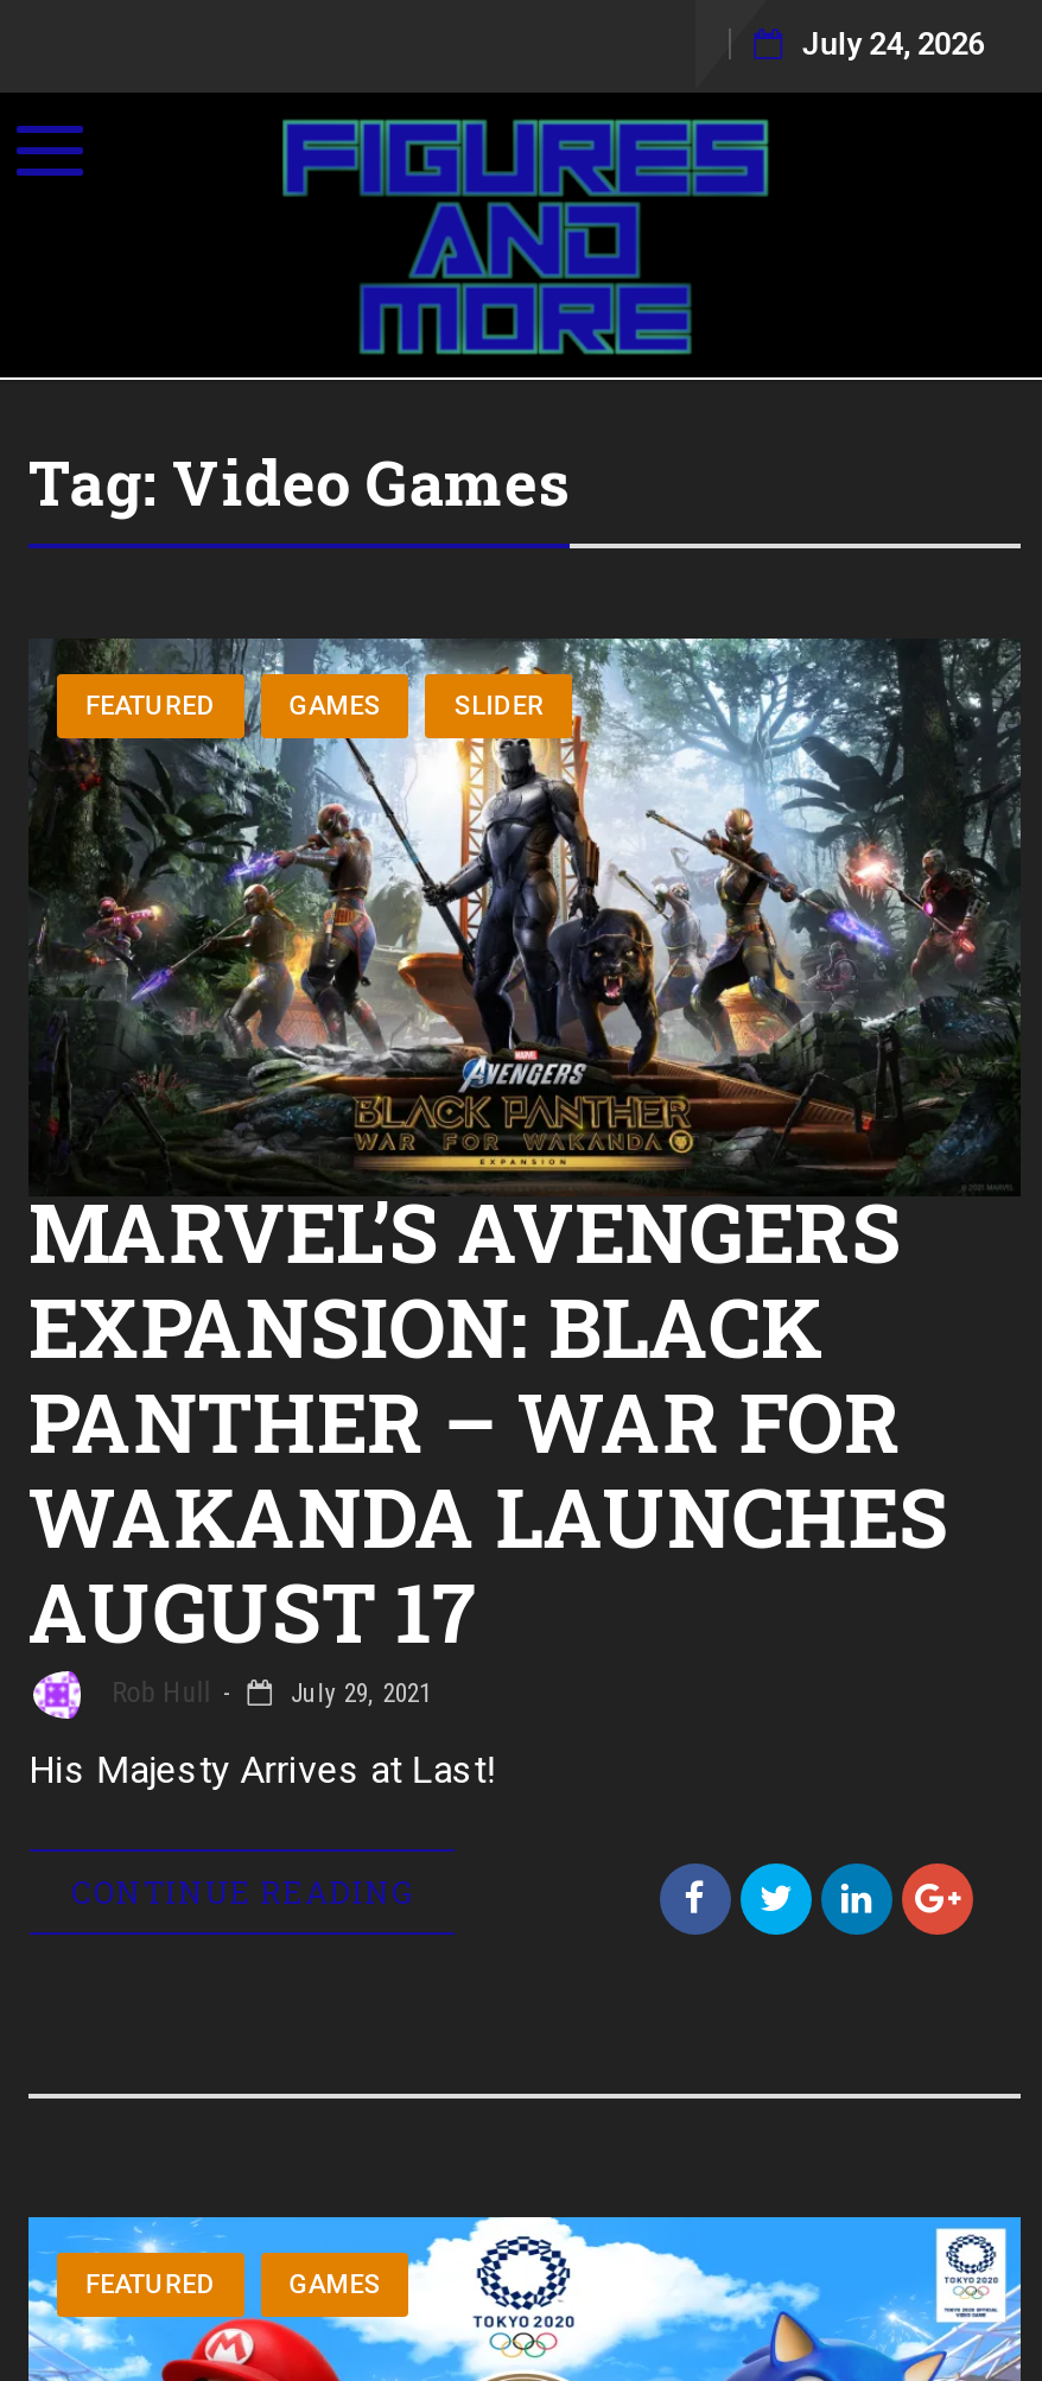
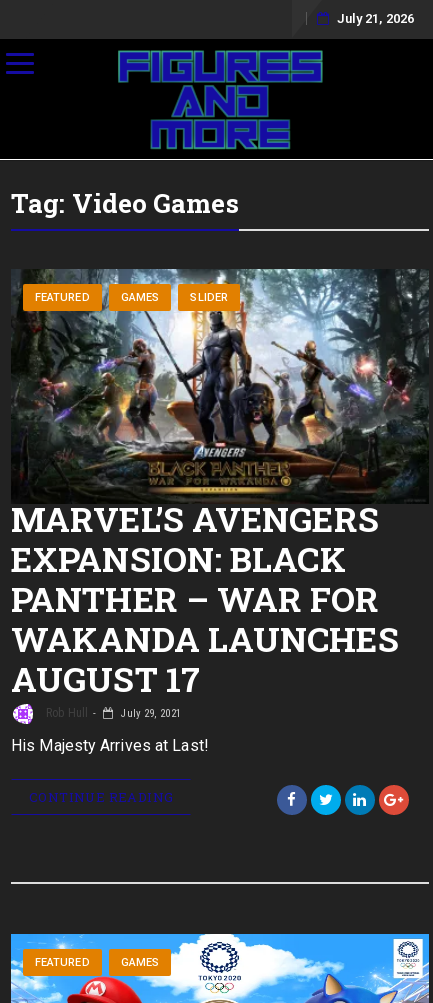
[802,26,985,62] July 24, 2026 -> [337,11,414,26] July 21, 2026

